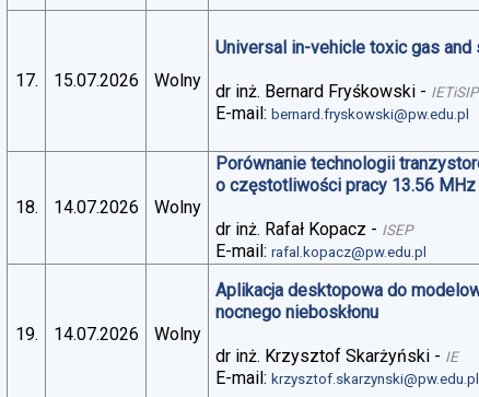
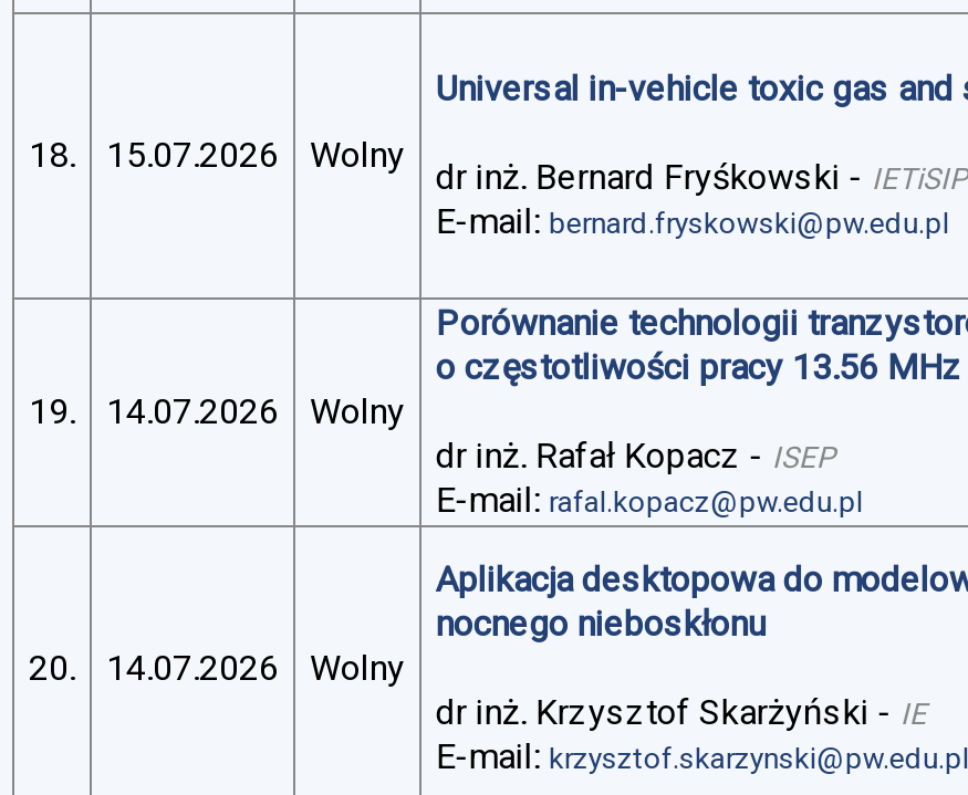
[15,70,201,90] 17. 15.07.2026 Wolny -> [29,133,405,175] 18. 15.07.2026 Wolny
[15,196,201,217] 18. 14.07.2026 Wolny -> [29,389,405,431] 19. 14.07.2026 Wolny
[15,323,201,344] 19. 14.07.2026 Wolny -> [29,646,405,688] 20. 14.07.2026 Wolny

